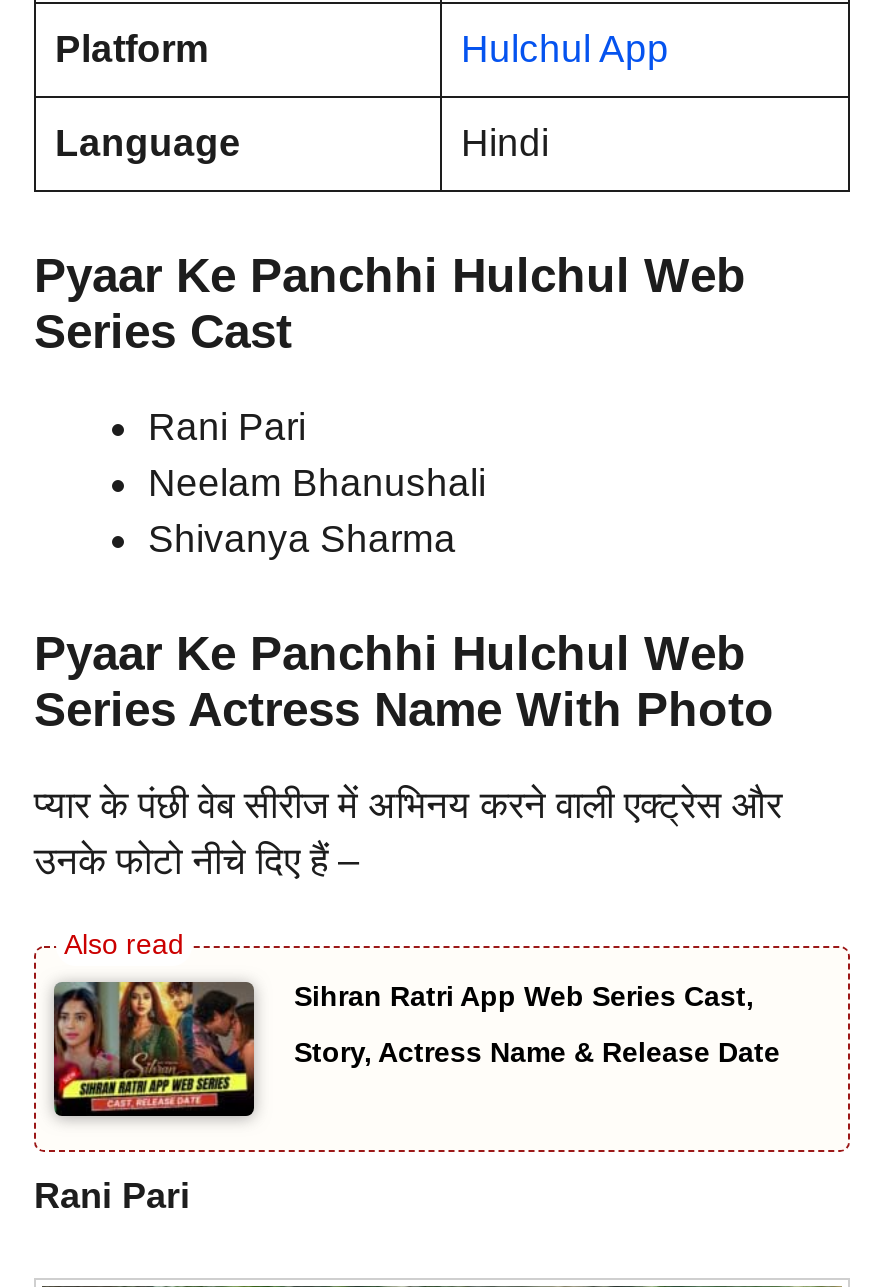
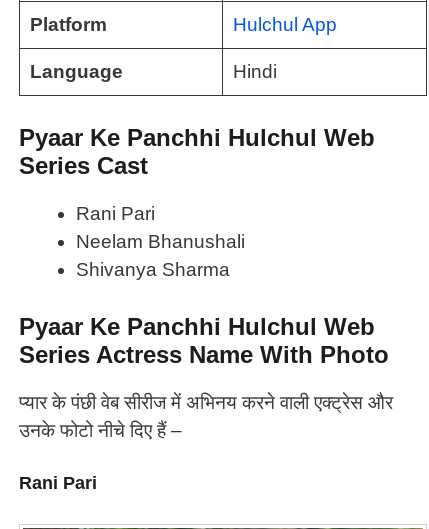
[32,934,852,1156] [image] | Sihran Ratri App Web Series Cast, | Story, Actress Name & Release Date -> none

